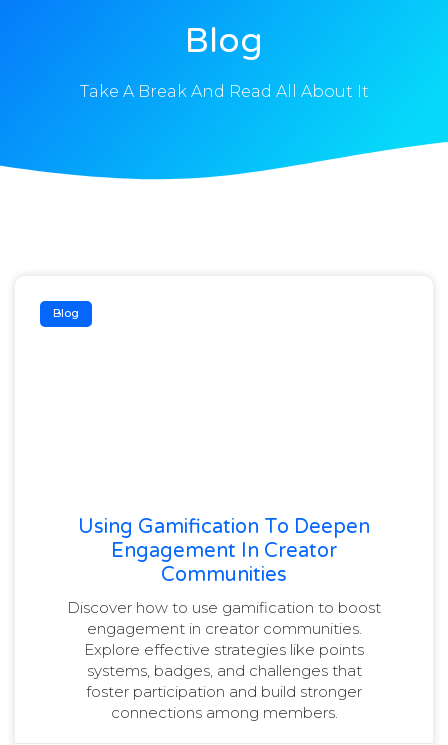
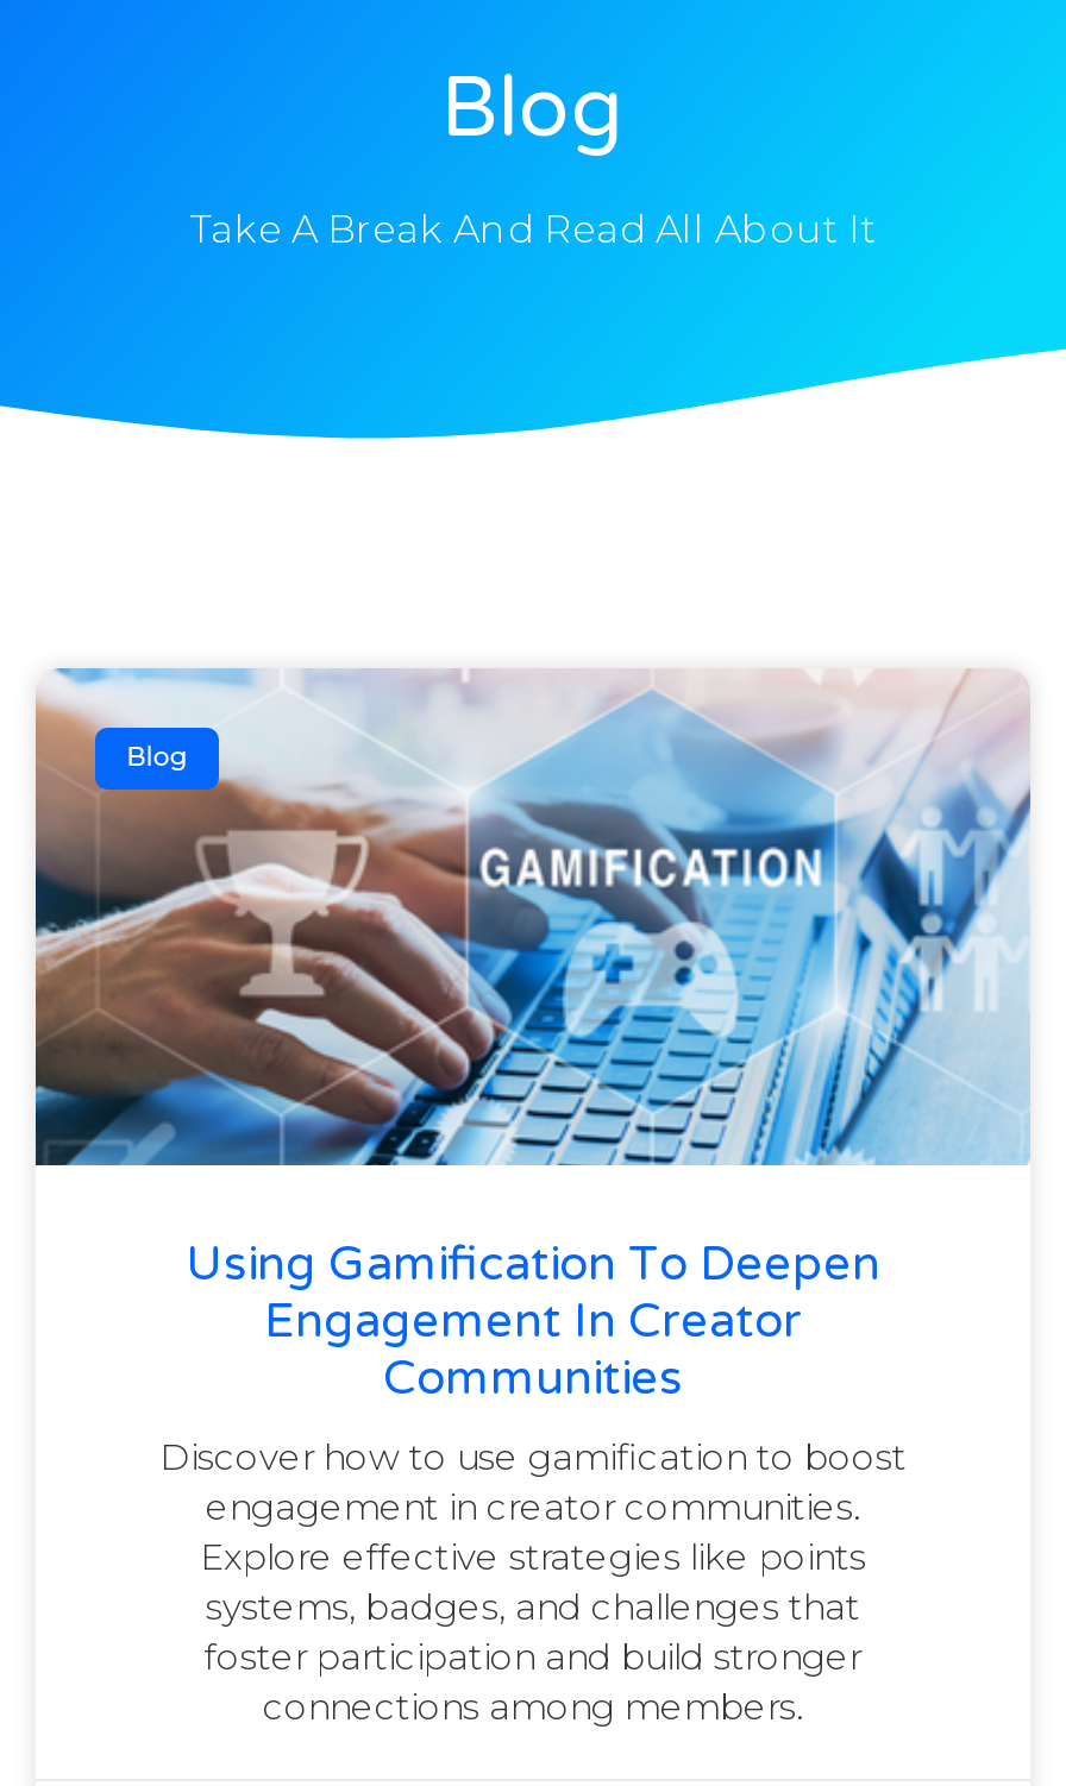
none -> [33,666,1033,1168] [image]

